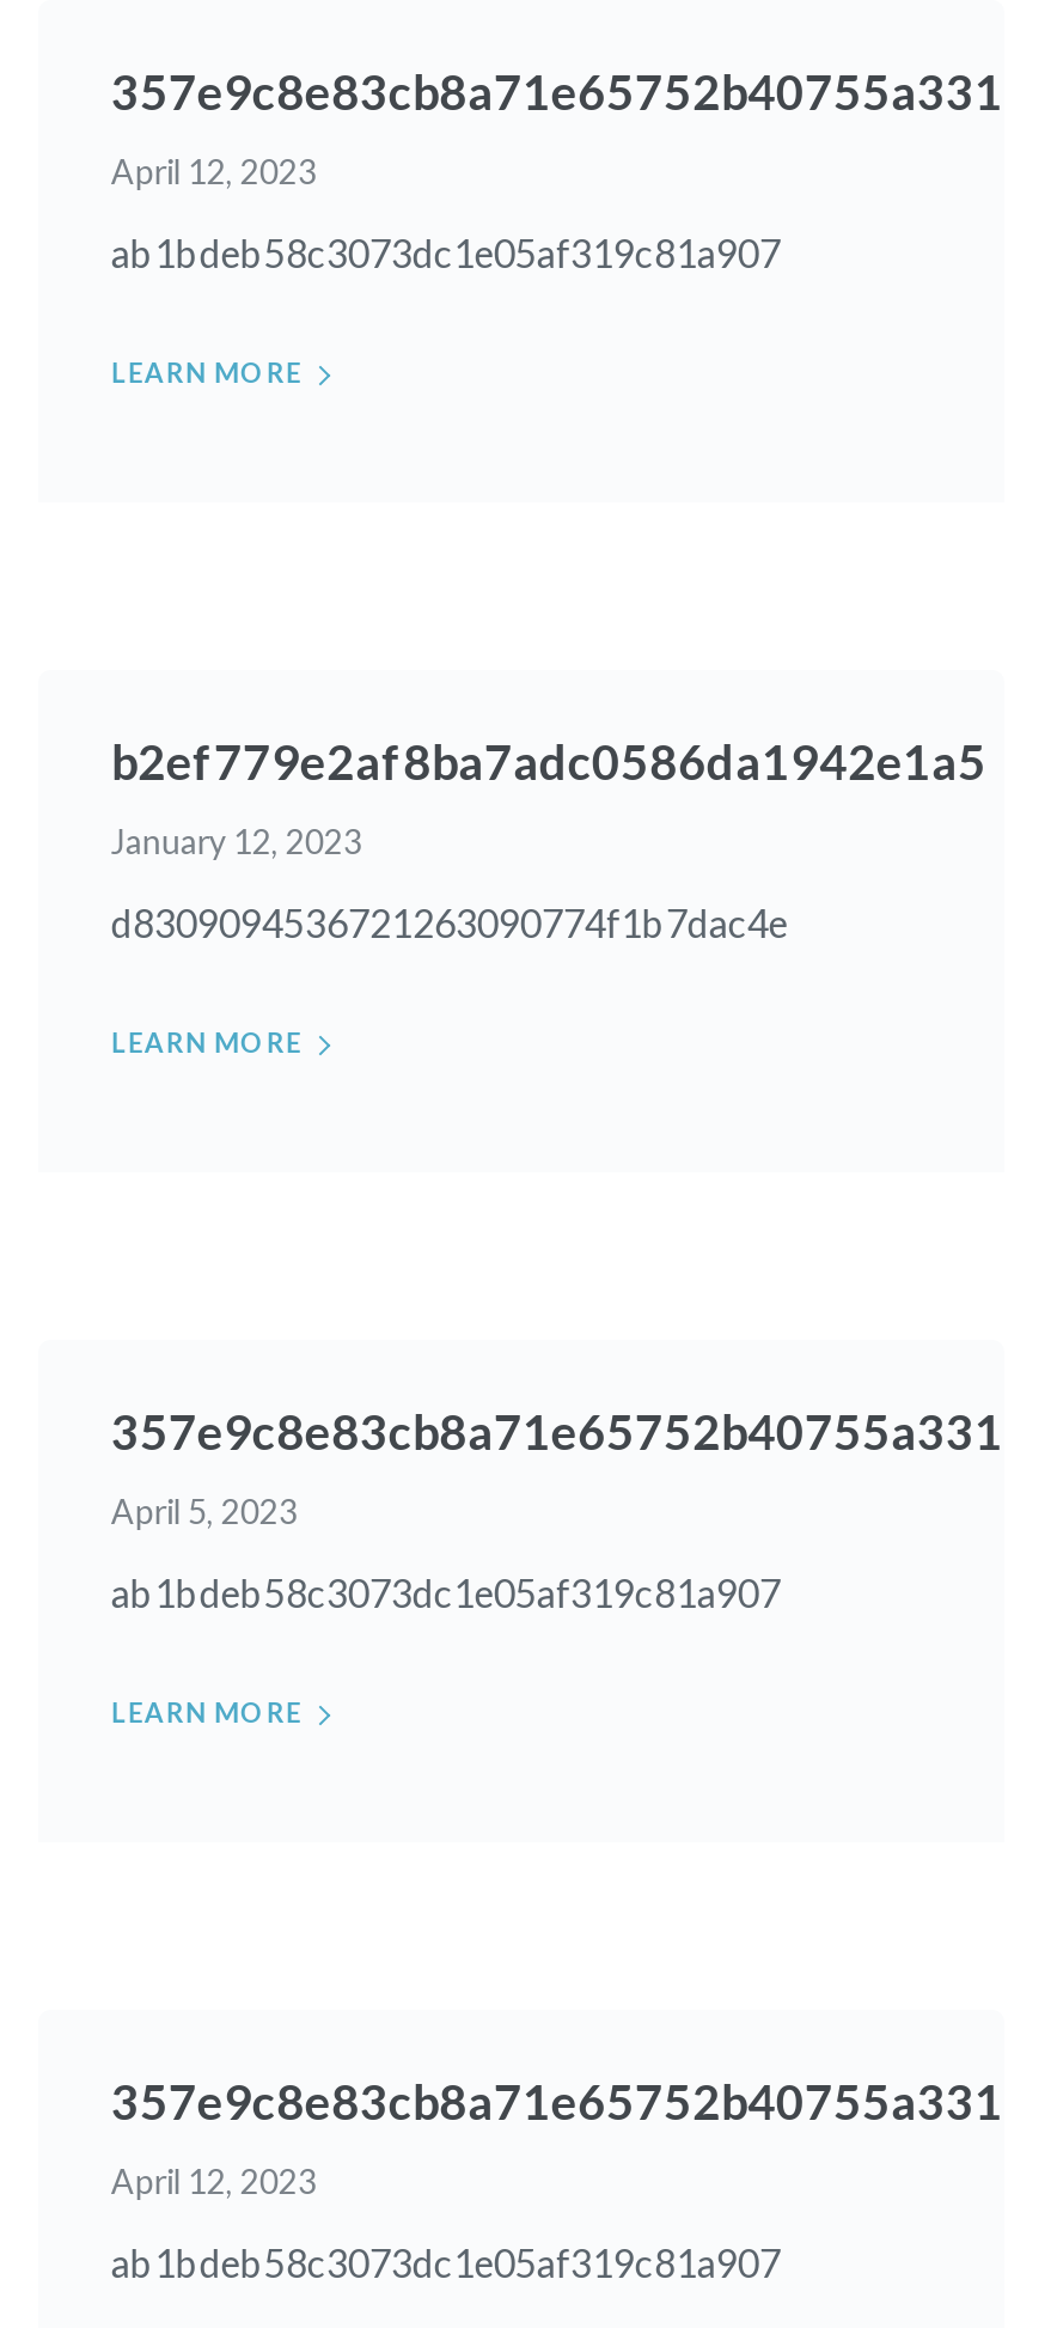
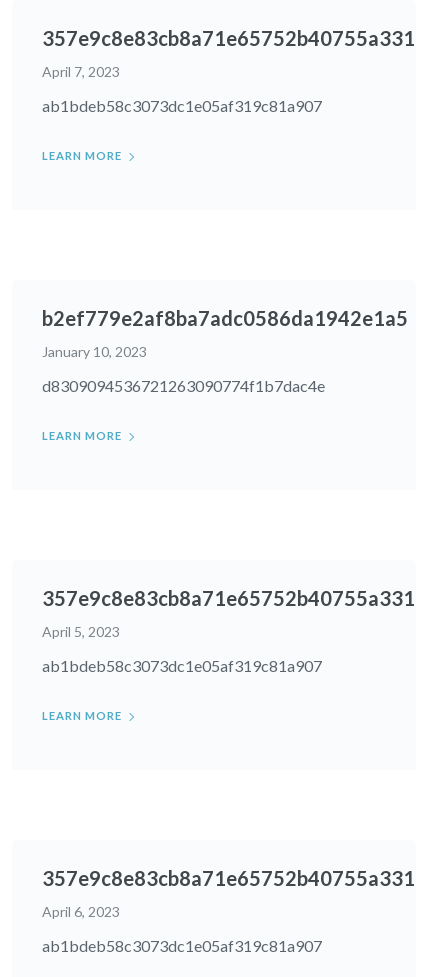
[111,152,317,192] April 12, 2023 -> [42,63,120,80] April 7, 2023
[111,822,362,862] January 12, 2023 -> [42,343,147,360] January 10, 2023
[111,2161,317,2202] April 12, 2023 -> [42,903,120,920] April 6, 2023

